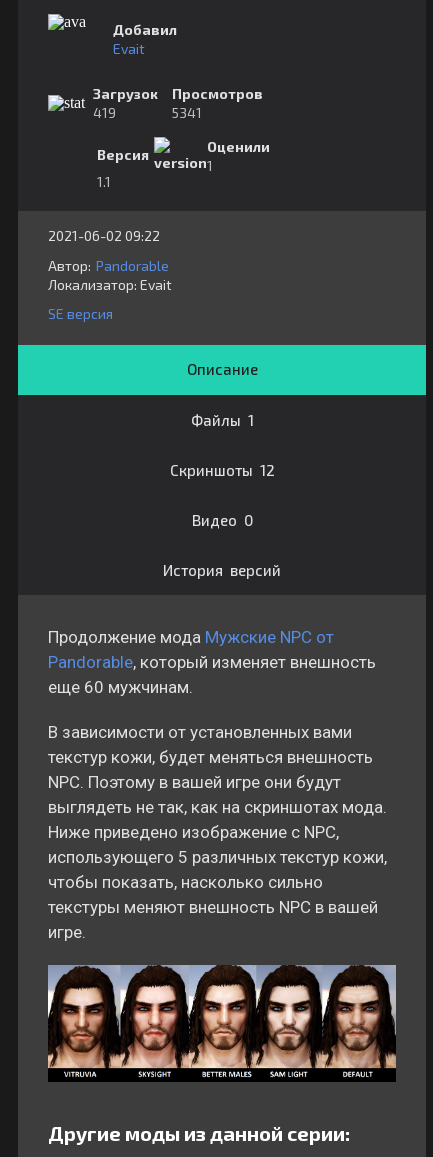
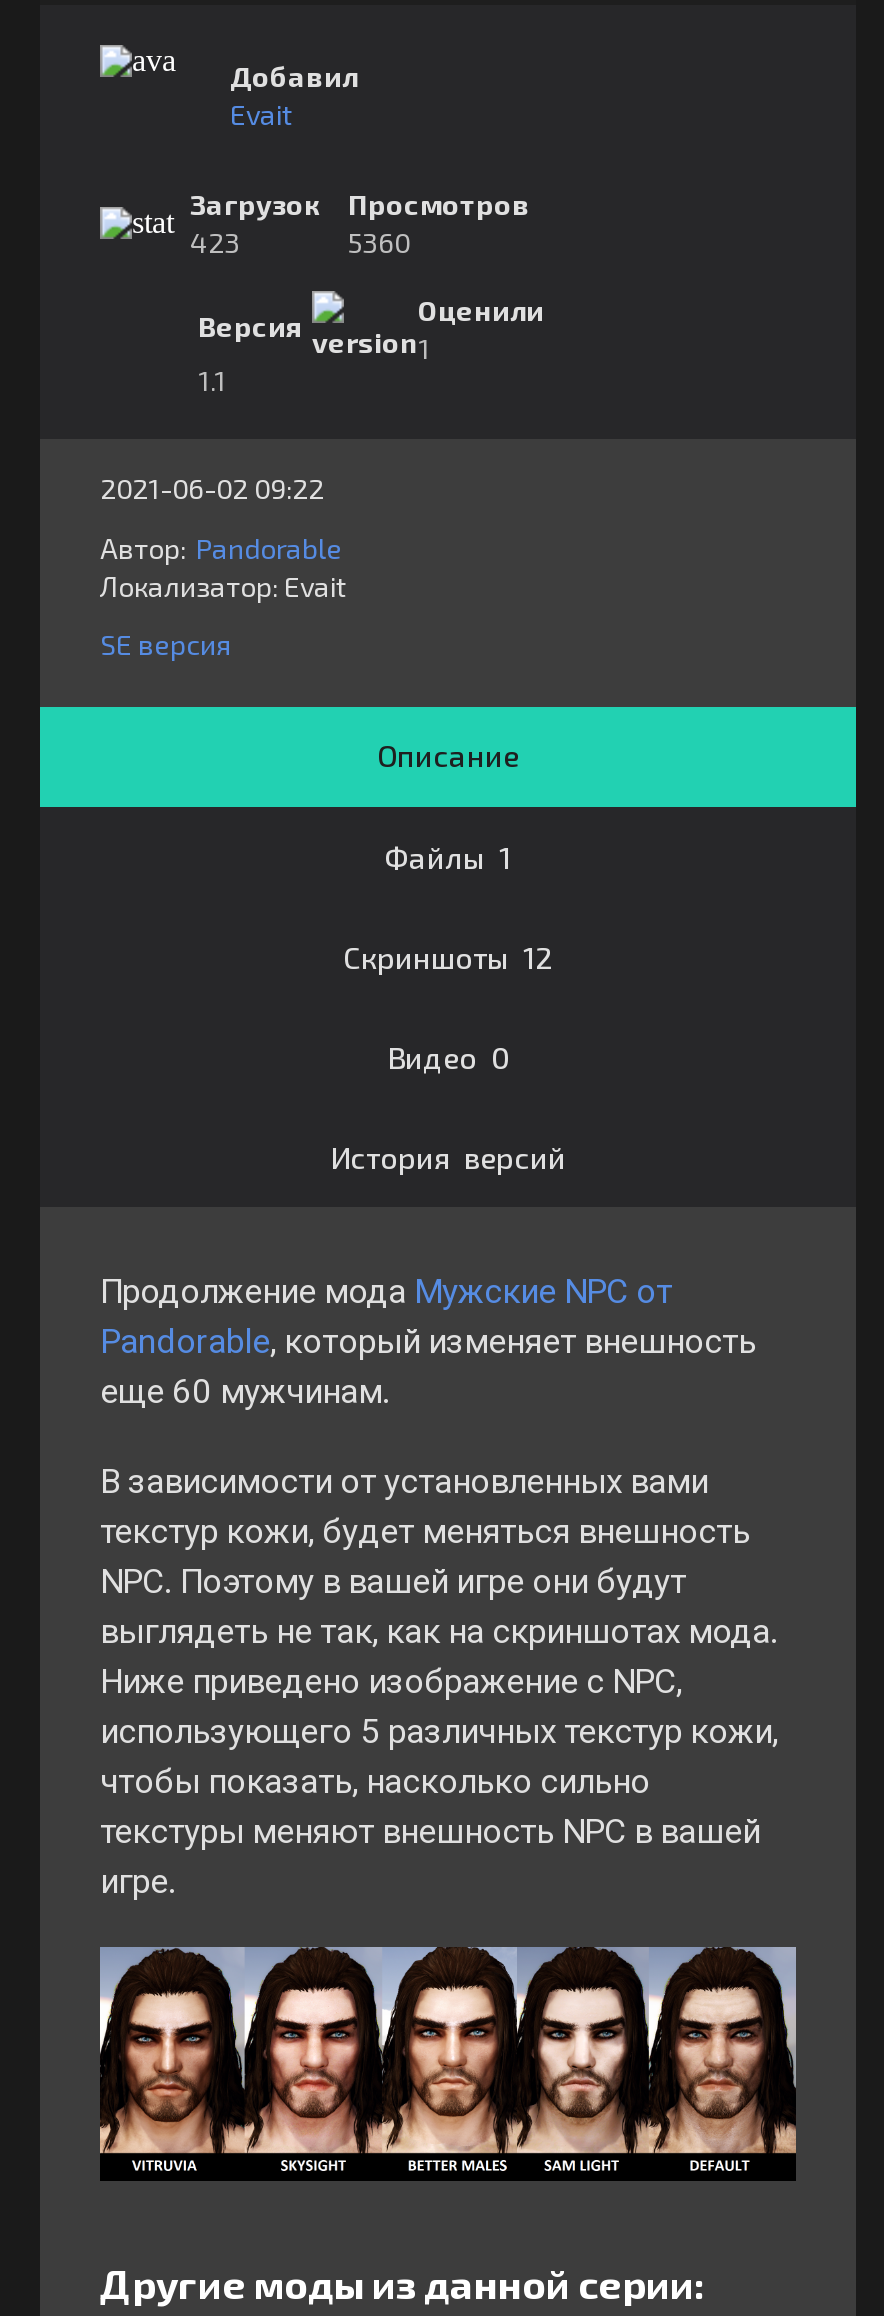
[93,104,116,121] 419 -> [190,225,240,259] 423
[172,104,202,121] 5341 -> [348,225,410,259] 5360

